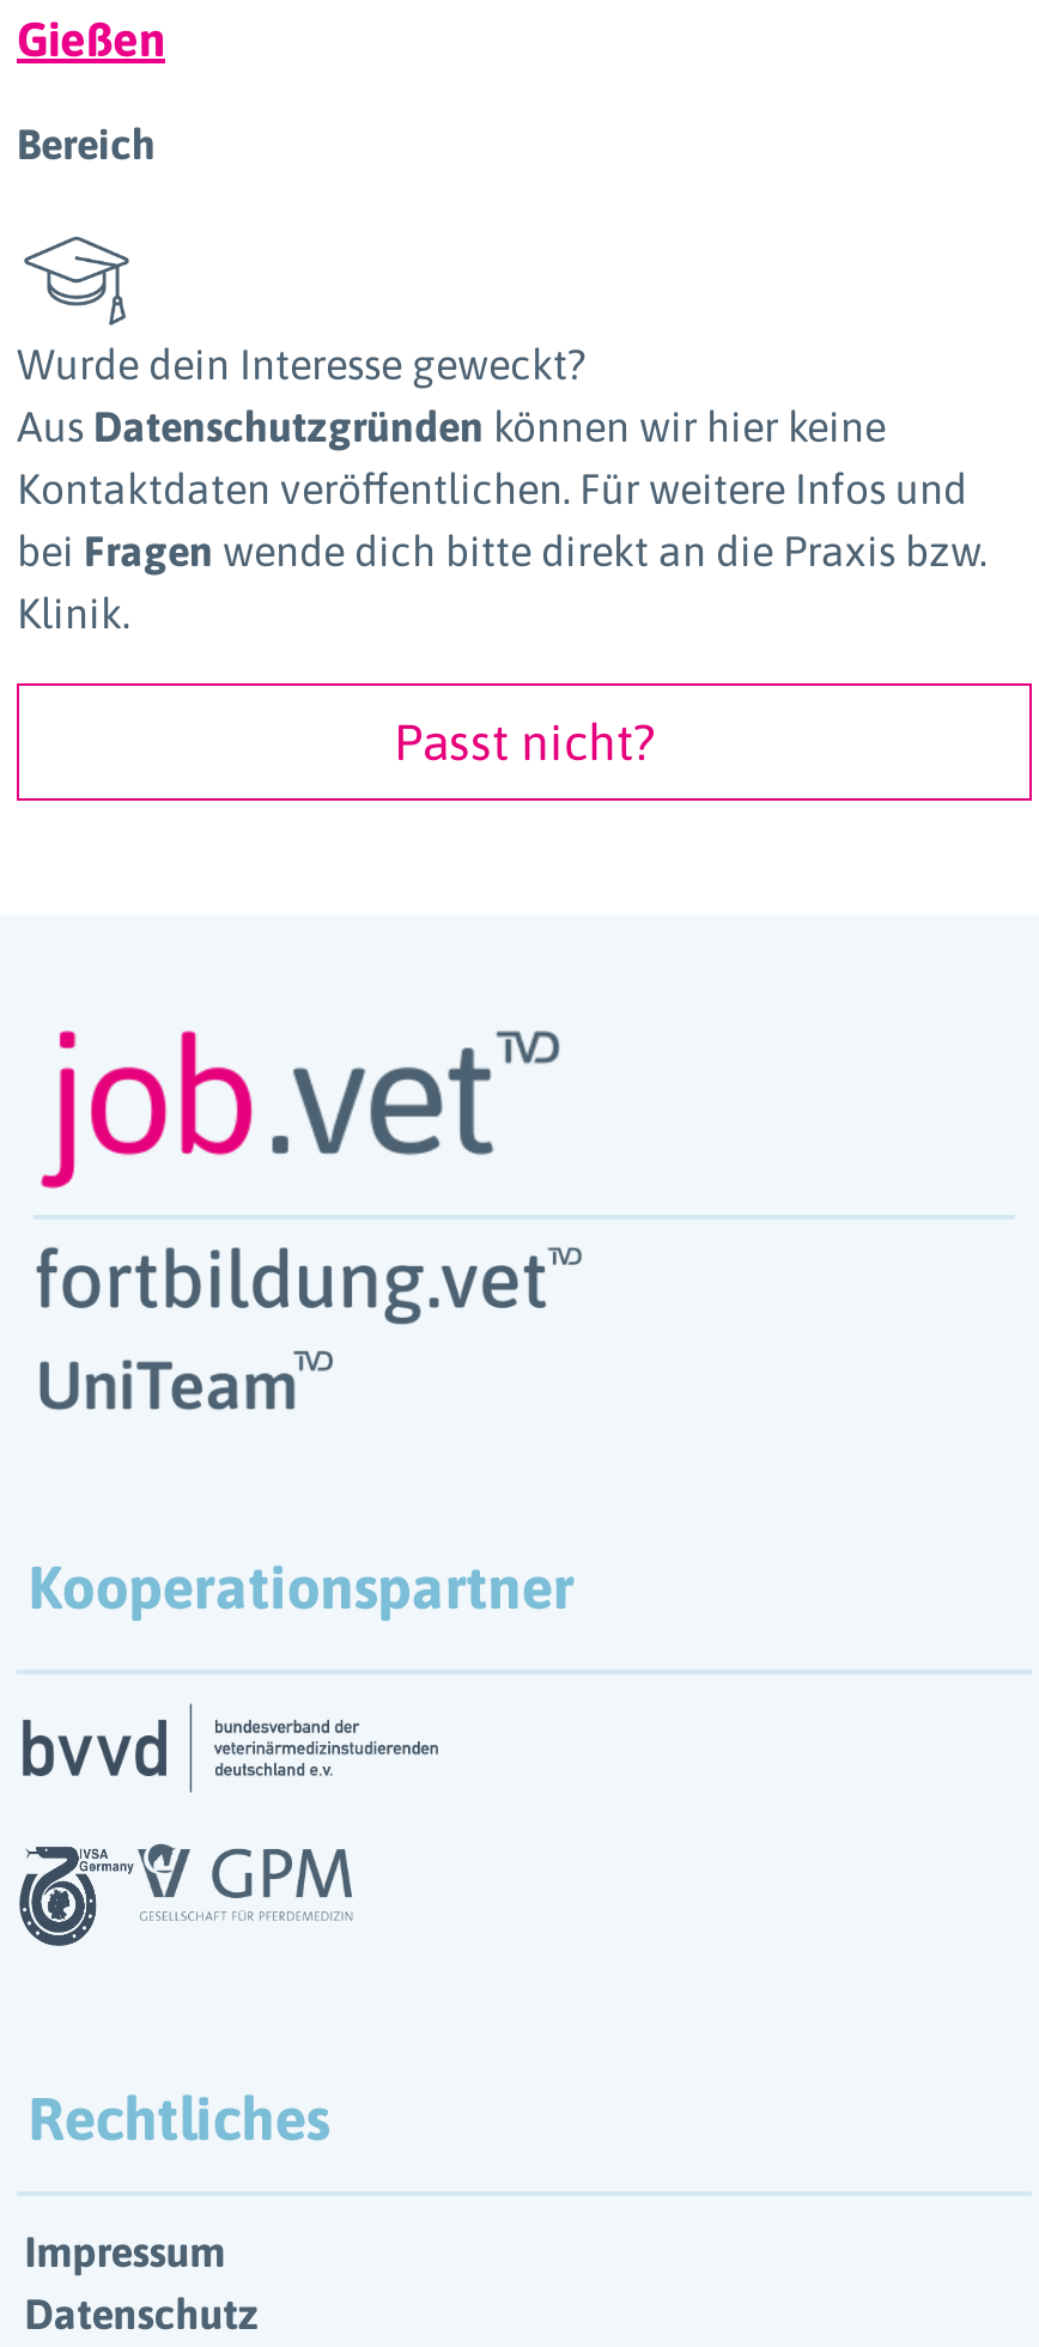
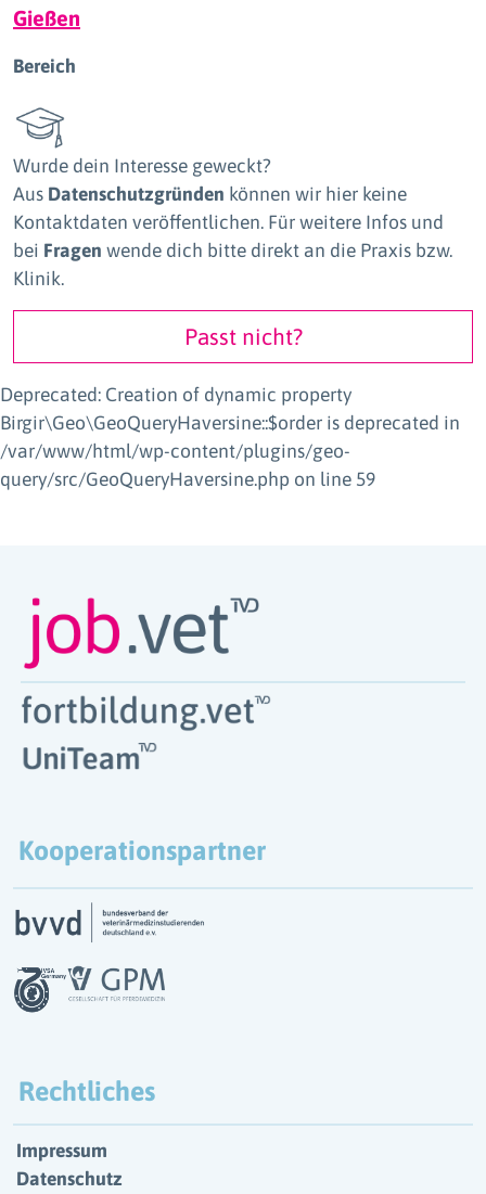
none -> [0,384,460,490] Deprecated: Creation of dynamic property | Birgir\Geo\GeoQueryHaversine::$order is deprecated in | /var/www/html/wp-content/plugins/geo- | query/src/GeoQueryHaversine.php on line 59

